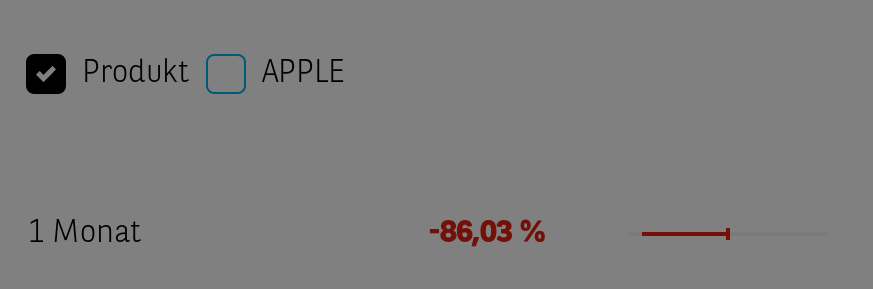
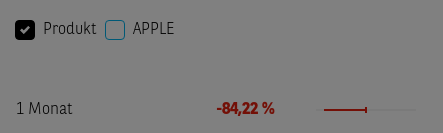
[428,217,546,249] -86,03 % -> [216,102,275,118] -84,22 %

